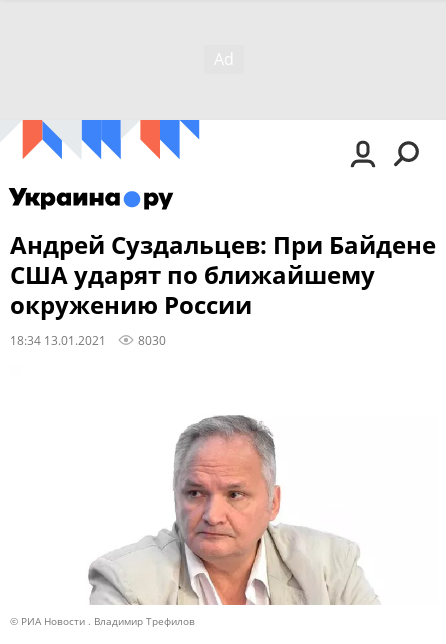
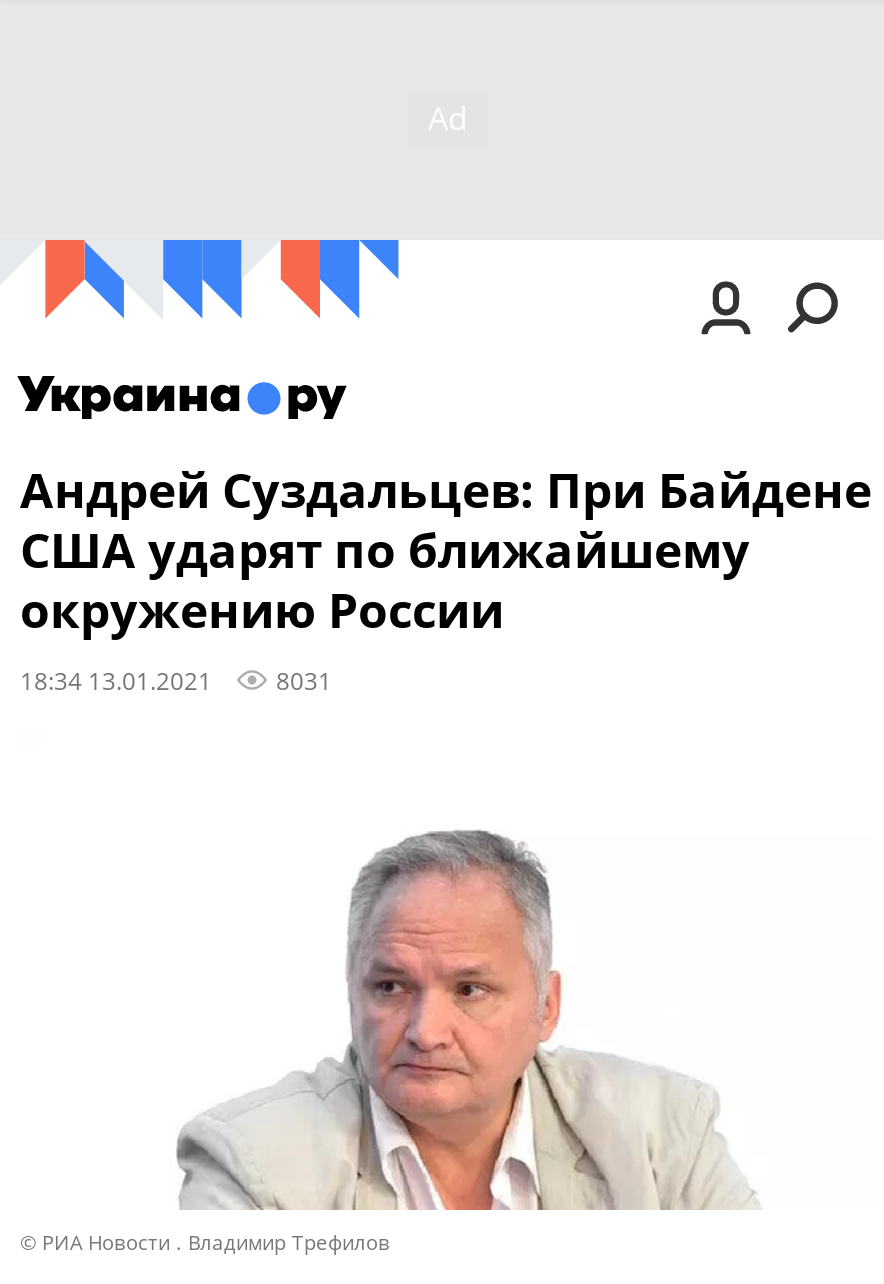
[10,332,166,348] 18:34 13.01.2021 8030 -> [20,664,332,696] 18:34 13.01.2021 8031

